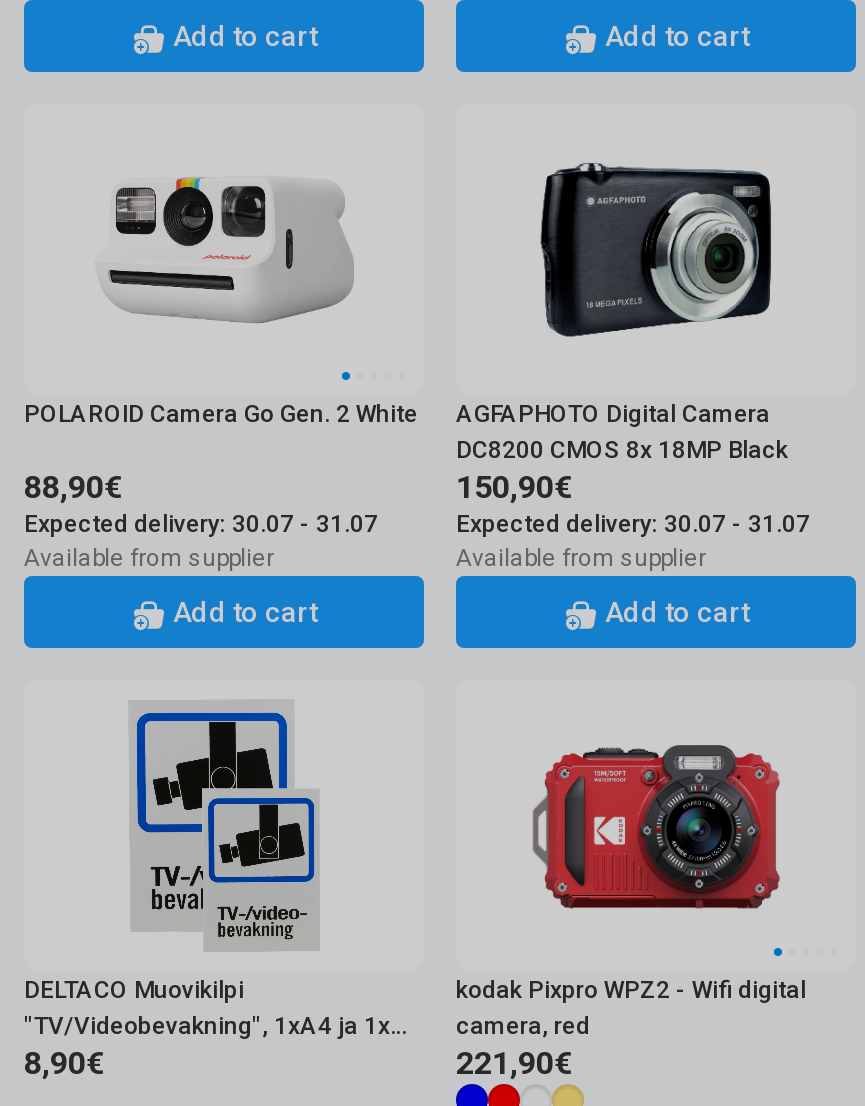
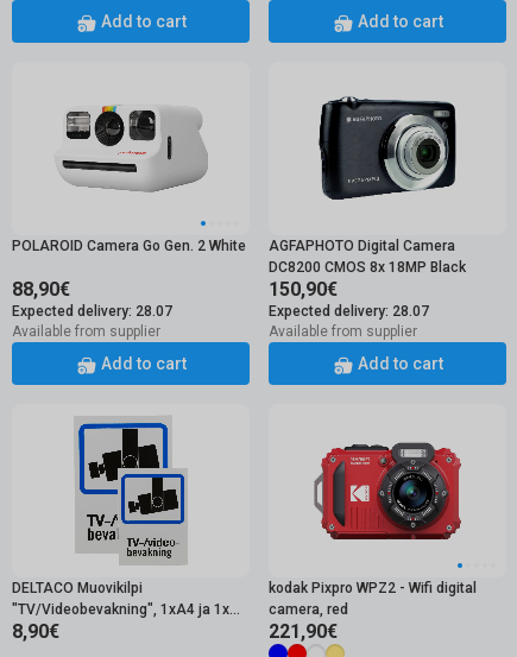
[24,510,378,538] Expected delivery: 30.07 - 31.07 -> [12,303,172,319] Expected delivery: 28.07
[456,510,810,538] Expected delivery: 30.07 - 31.07 -> [269,303,429,319] Expected delivery: 28.07

